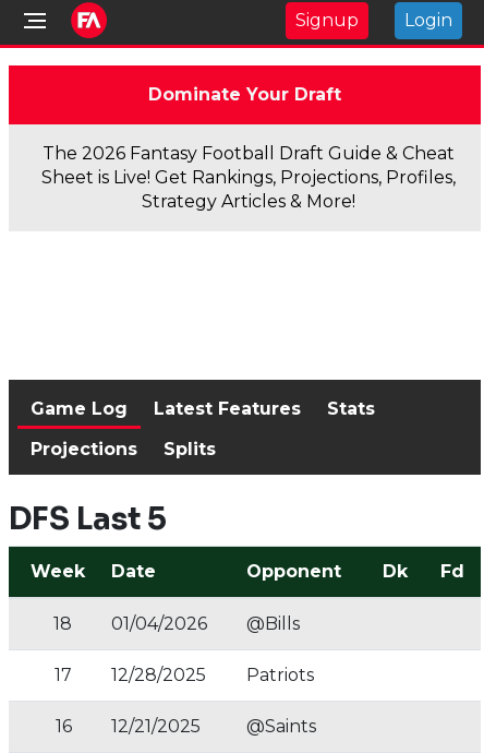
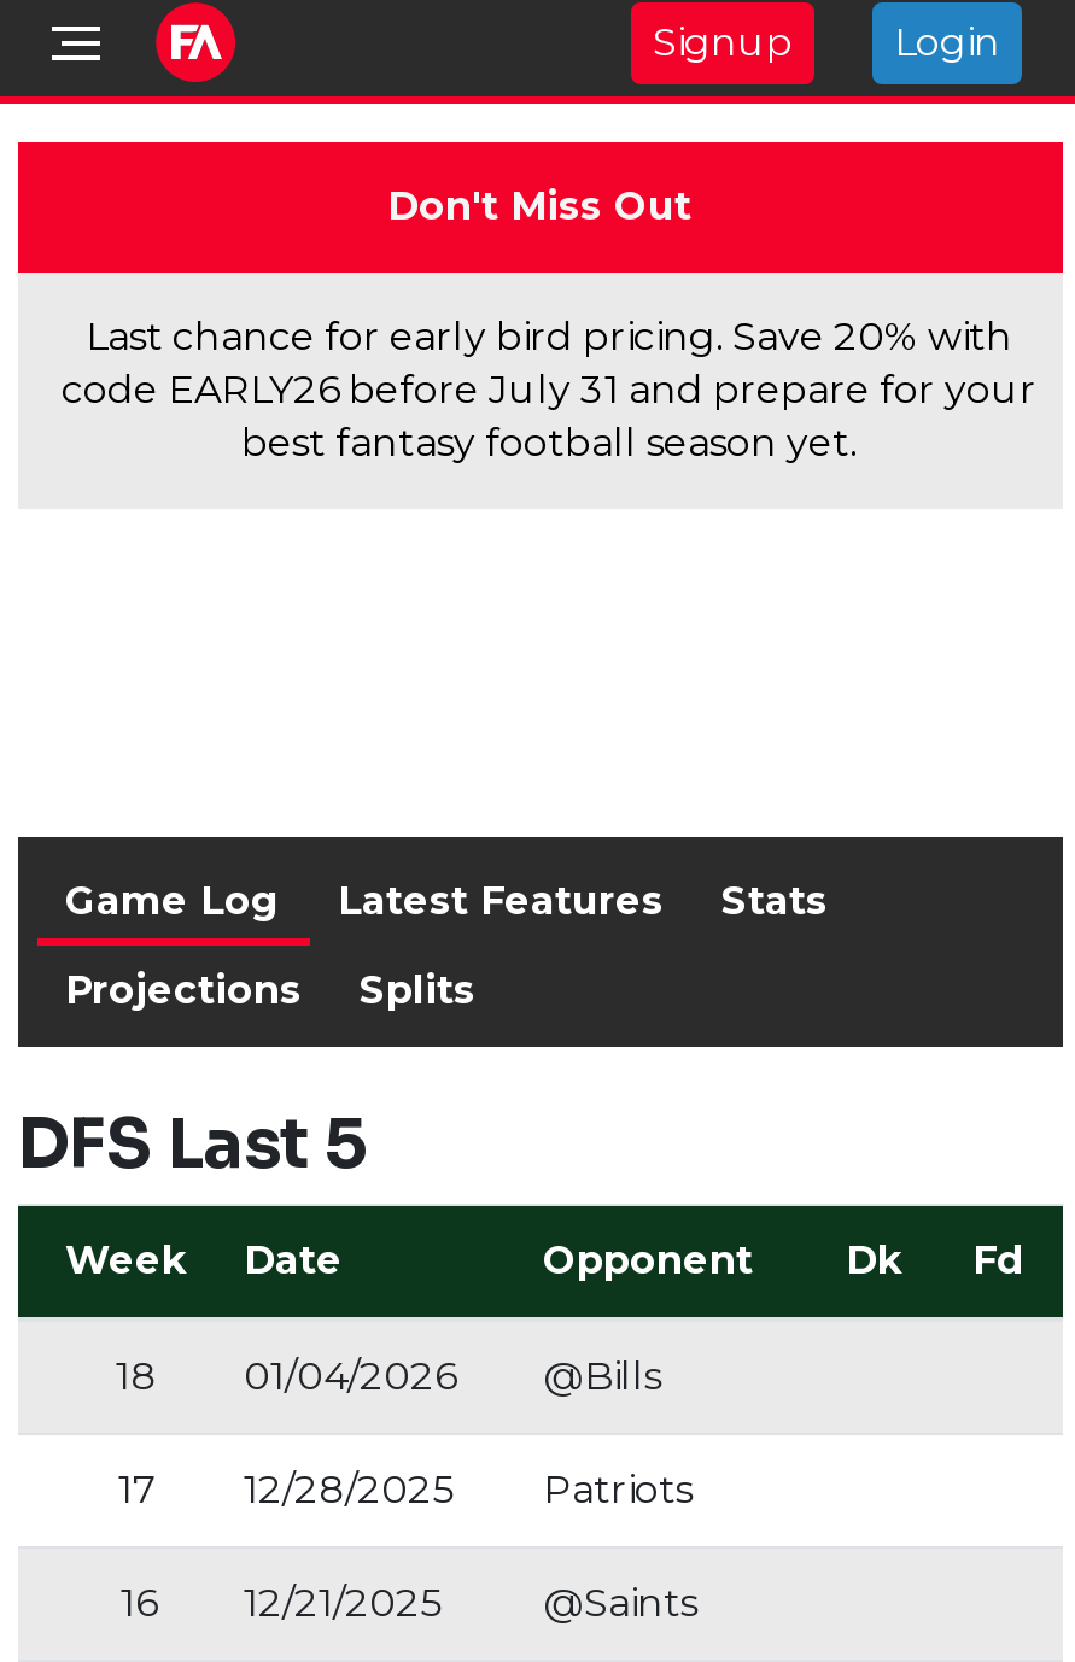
[148,84,341,105] Dominate Your Draft -> [387,183,691,229] Don't Miss Out
[41,143,456,212] The 2026 Fantasy Football Draft Guide & Cheat | Sheet is Live! Get Rankings, Projections, Profiles, | Strategy Articles & More! -> [62,314,1036,466] Last chance for early bird pricing. Save 20% with | code EARLY26 before July 31 and prepare for your | best fantasy football season yet.

